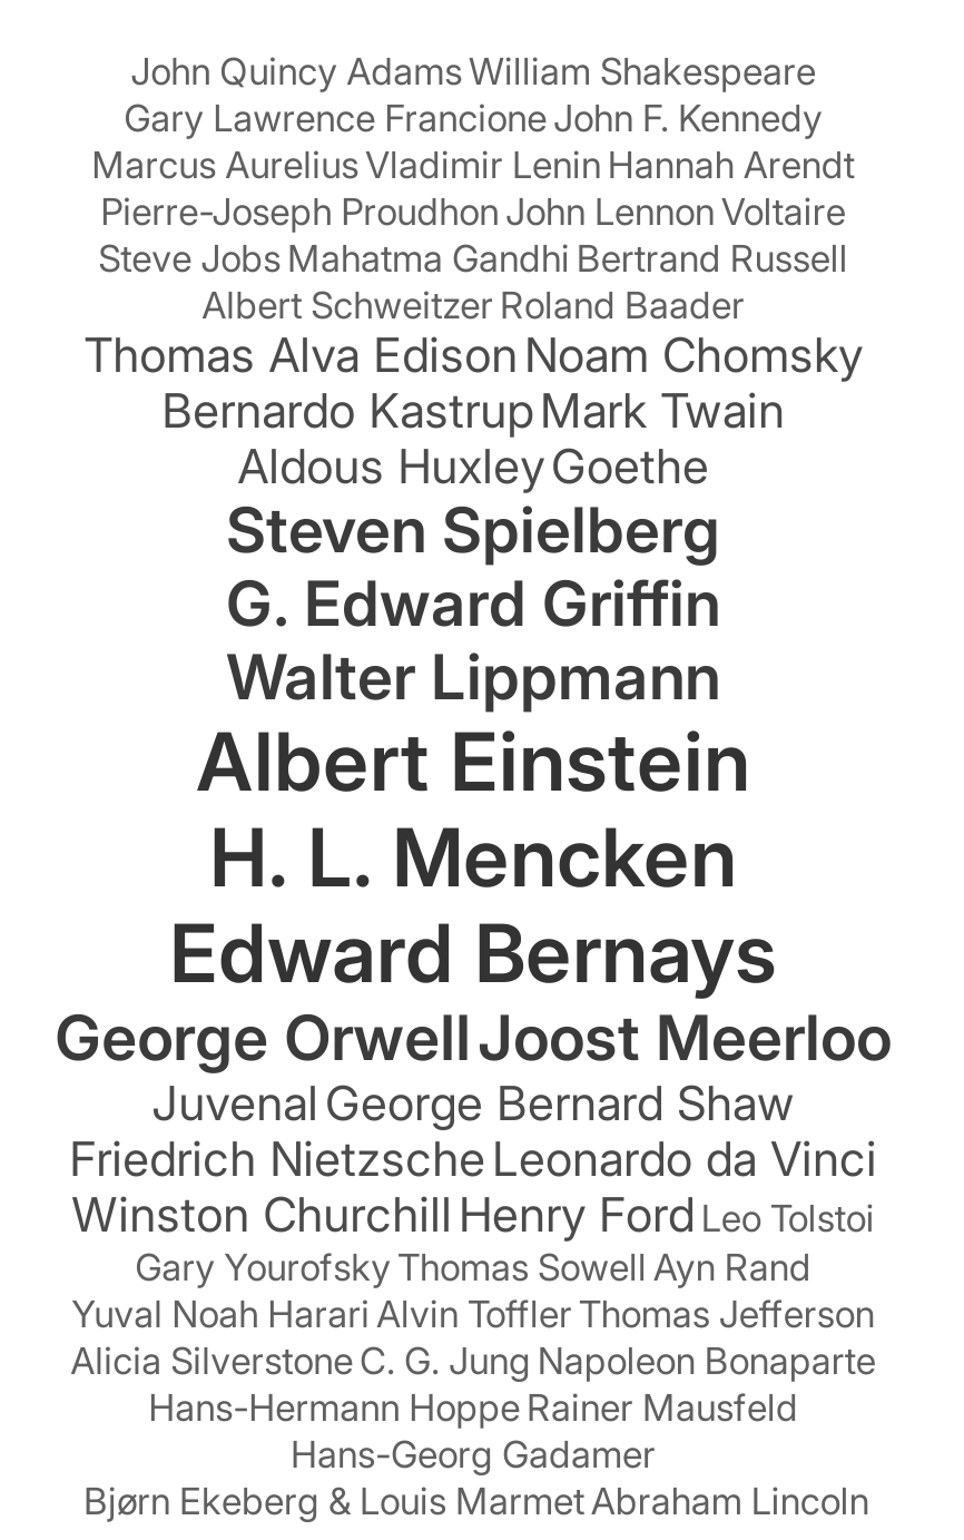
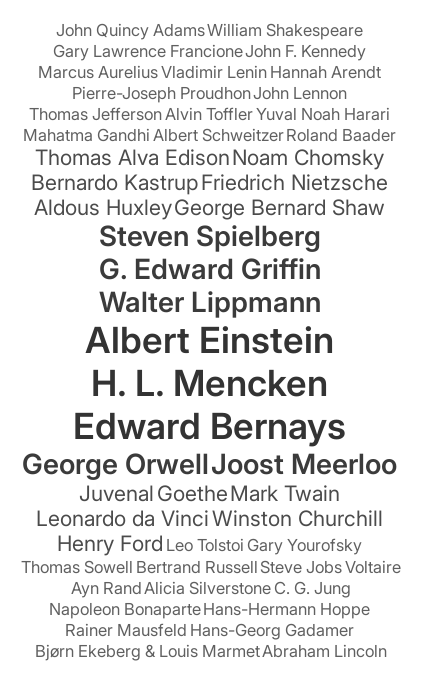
[98,190,848,328] Pierre-Joseph Proudhon John Lennon Voltaire | Steve Jobs Mahatma Gandhi Bertrand Russell | Albert Schweitzer Roland Baader -> [23,83,396,145] Pierre-Joseph Proudhon John Lennon | Thomas Jefferson Alvin Toffler Yuval Noah Harari | Mahatma Gandhi Albert Schweitzer Roland Baader
[162,381,785,495] Bernardo Kastrup Mark Twain | Aldous Huxley Goethe -> [31,169,388,220] Bernardo Kastrup Friedrich Nietzsche | Aldous Huxley George Bernard Shaw
[69,1074,877,1477] Juvenal George Bernard Shaw | Friedrich Nietzsche Leonardo da Vinci | Winston Churchill Henry Ford Leo Tolstoi | Gary Yourofsky Thomas Sowell Ayn Rand | Yuval Noah Harari Alvin Toffler Thomas Jefferson | Alicia Silverstone C. G. Jung Napoleon Bonaparte | Hans-Hermann Hoppe Rainer Mausfeld | Hans-Georg Gadamer -> [21,480,401,640] Juvenal Goethe Mark Twain | Leonardo da Vinci Winston Churchill | Henry Ford Leo Tolstoi Gary Yourofsky | Thomas Sowell Bertrand Russell Steve Jobs Voltaire | Ayn Rand Alicia Silverstone C. G. Jung | Napoleon Bonaparte Hans-Hermann Hoppe | Rainer Mausfeld Hans-Georg Gadamer

